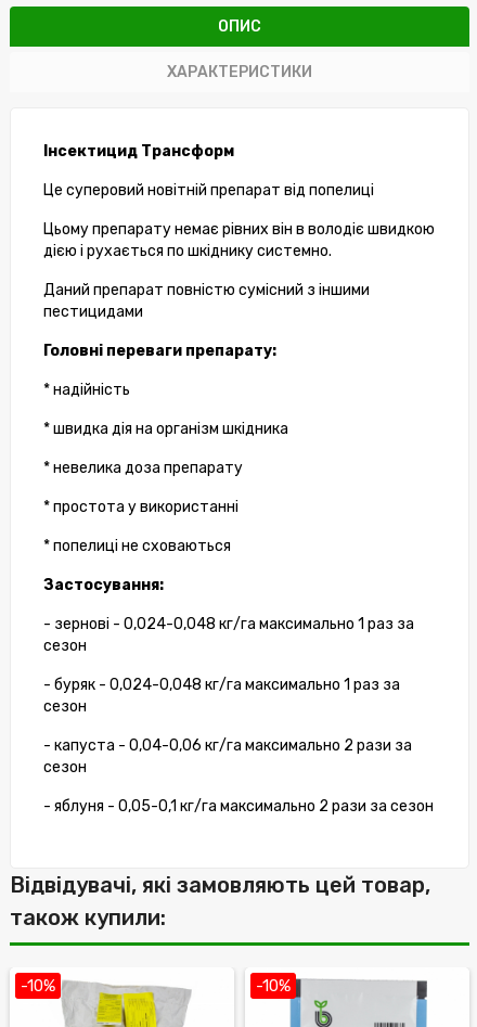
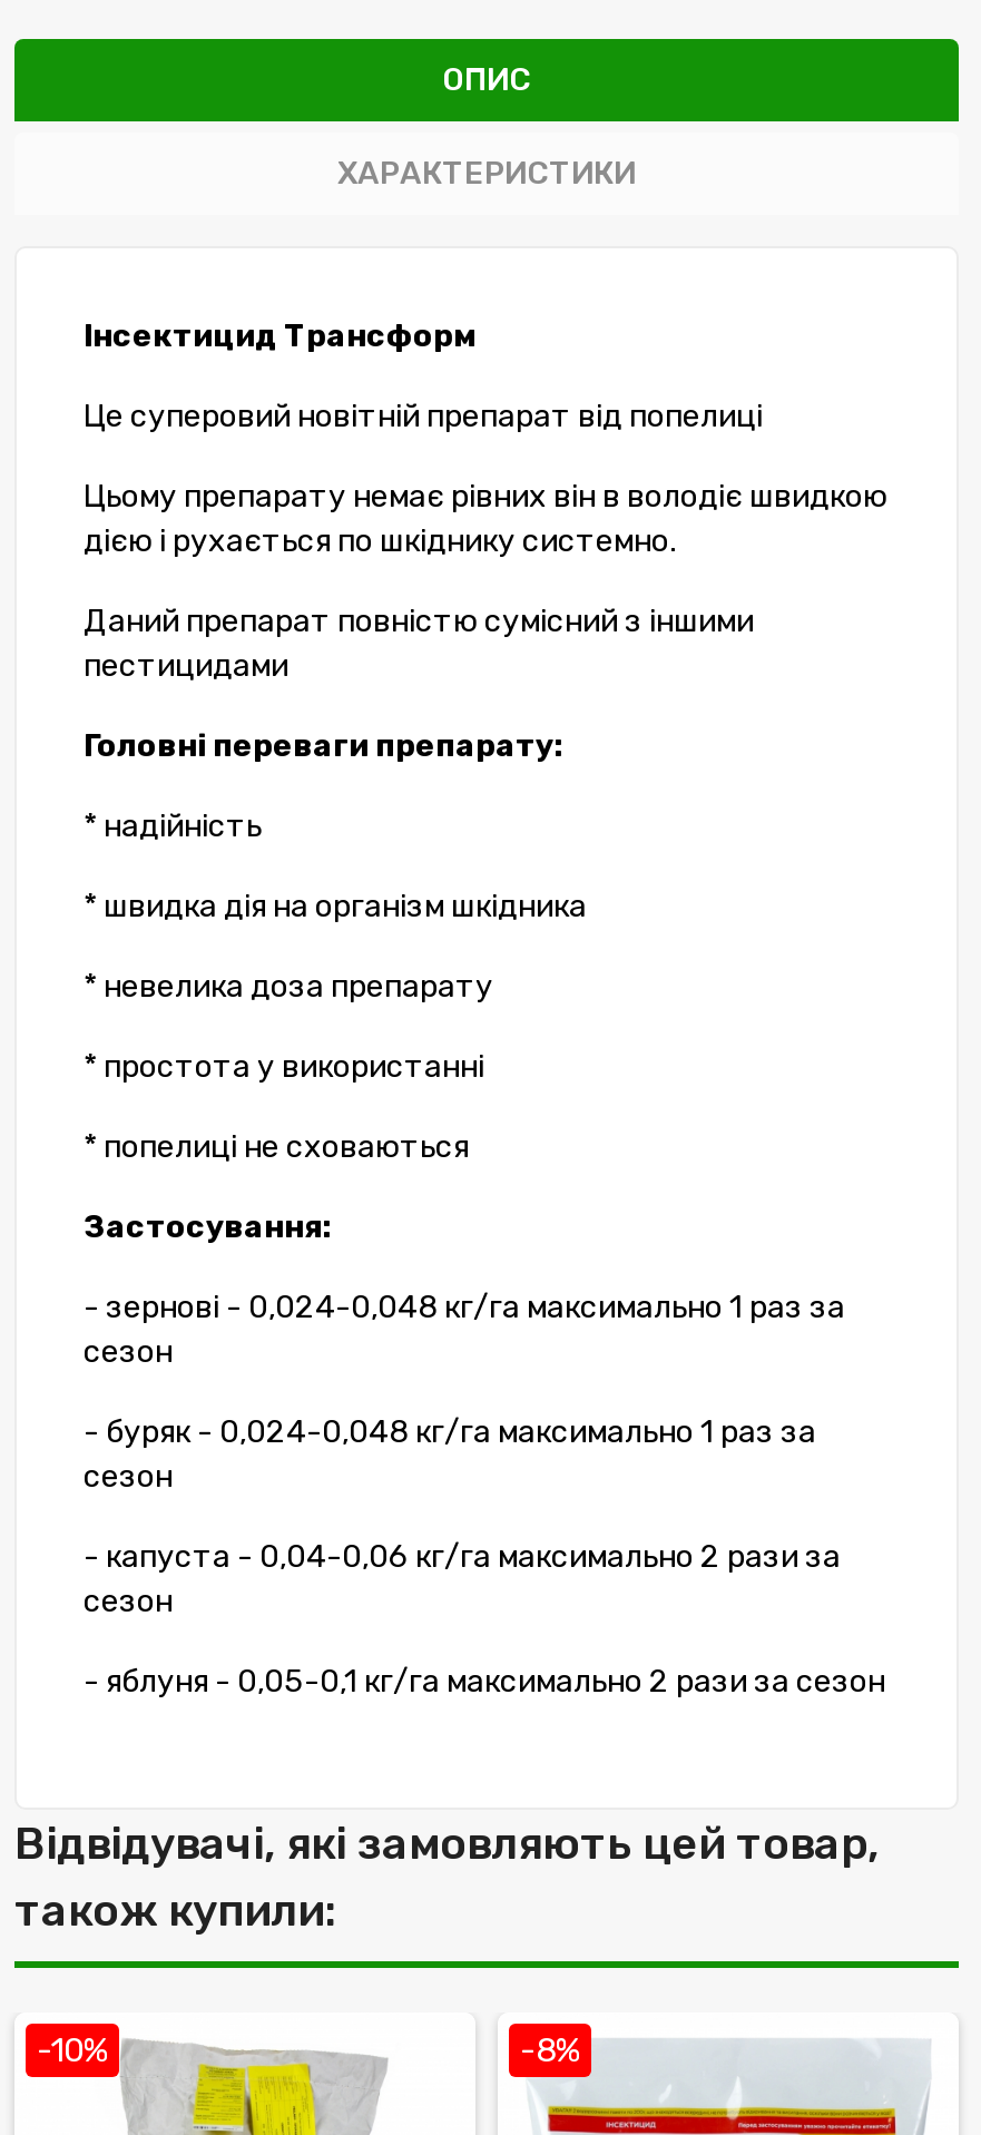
[256,976,291,996] -10% -> [520,2031,580,2071] -8%

